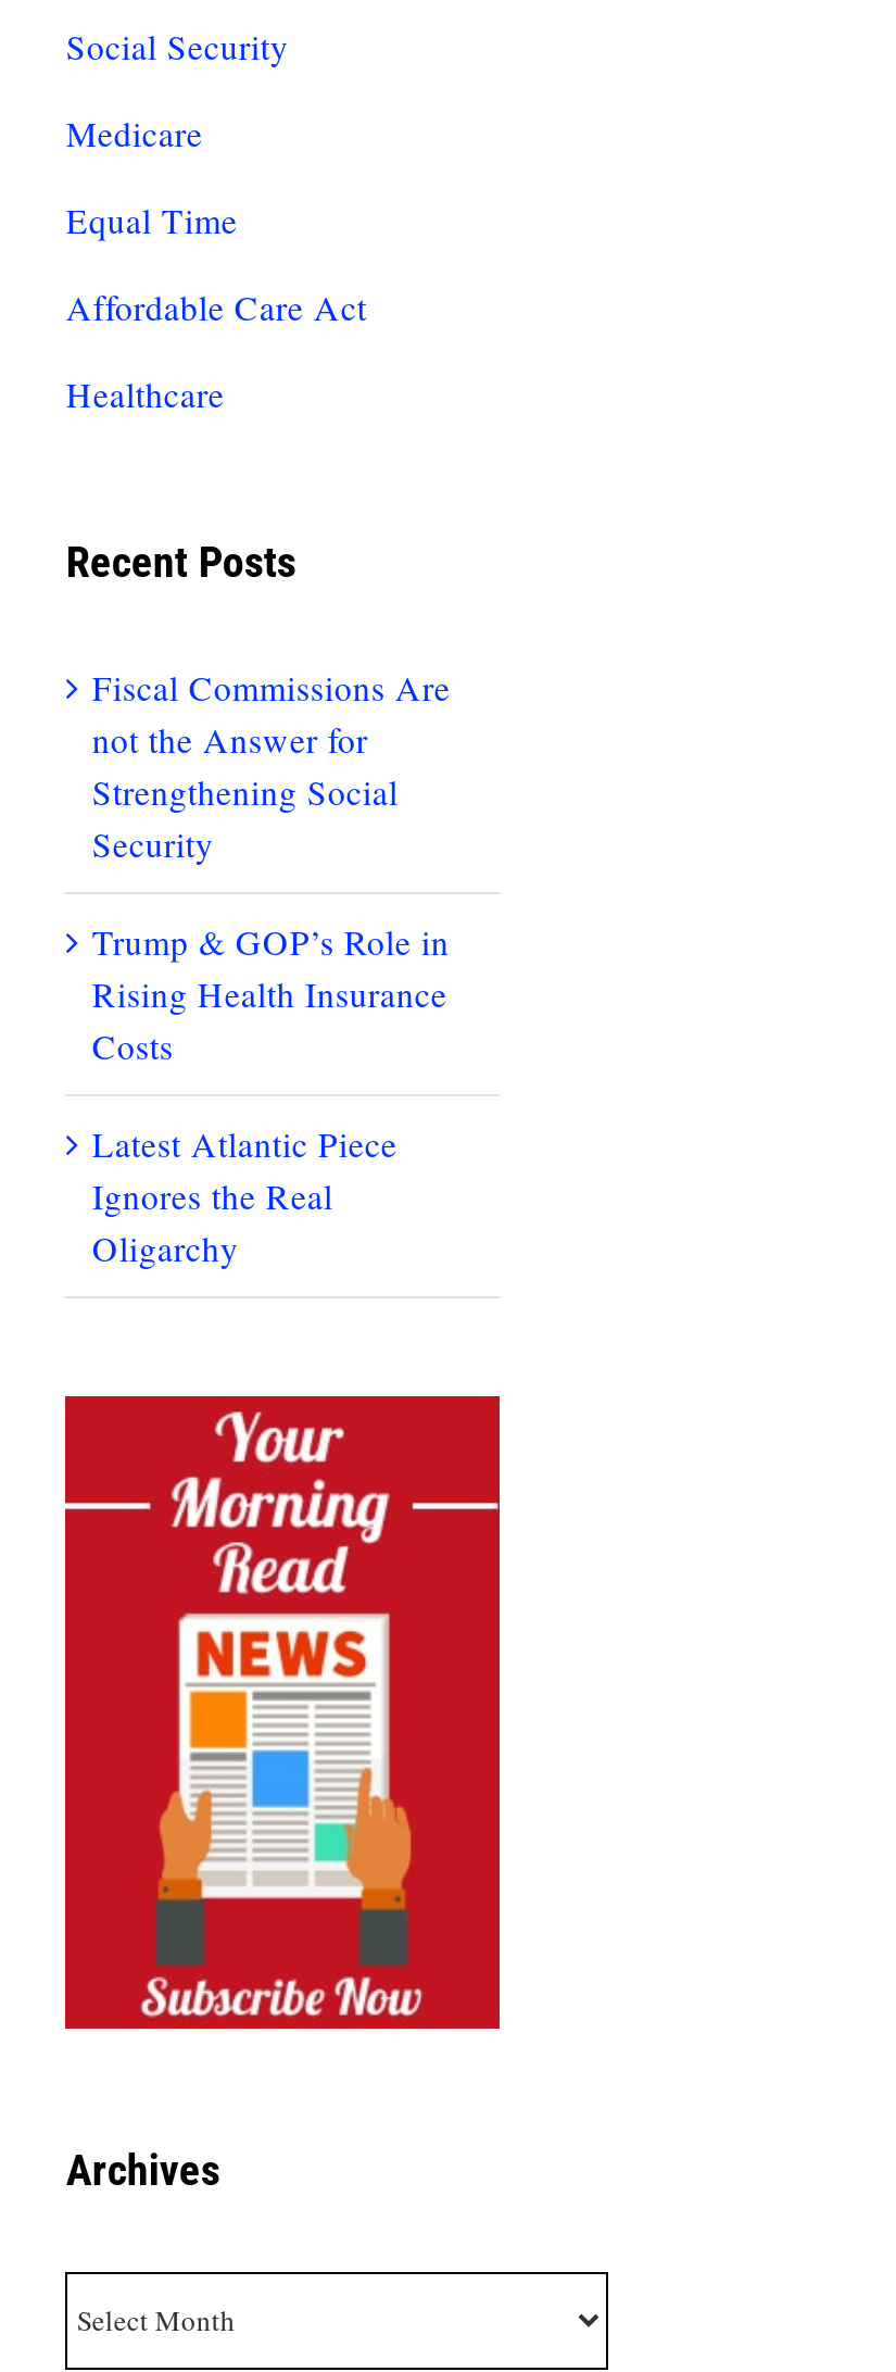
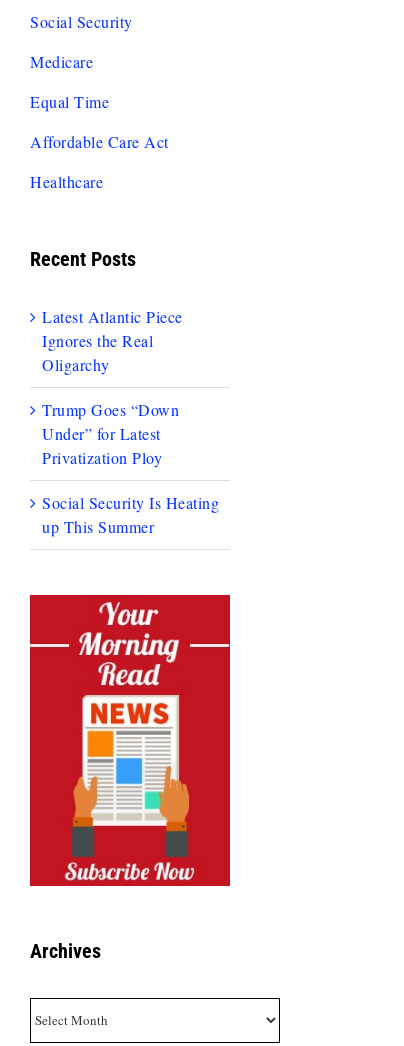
[92,664,450,1069] Fiscal Commissions Are | not the Answer for | Strengthening Social | Security | Trump & GOP’s Role in | Rising Health Insurance | Costs -> none
moved [92,1121,397,1271] -> [42,306,183,375]: Latest Atlantic Piece | Ignores the Real | Oligarchy
none -> [42,399,219,537] Trump Goes “Down | Under” for Latest | Privatization Ploy | Social Security Is Heating | up This Summer

